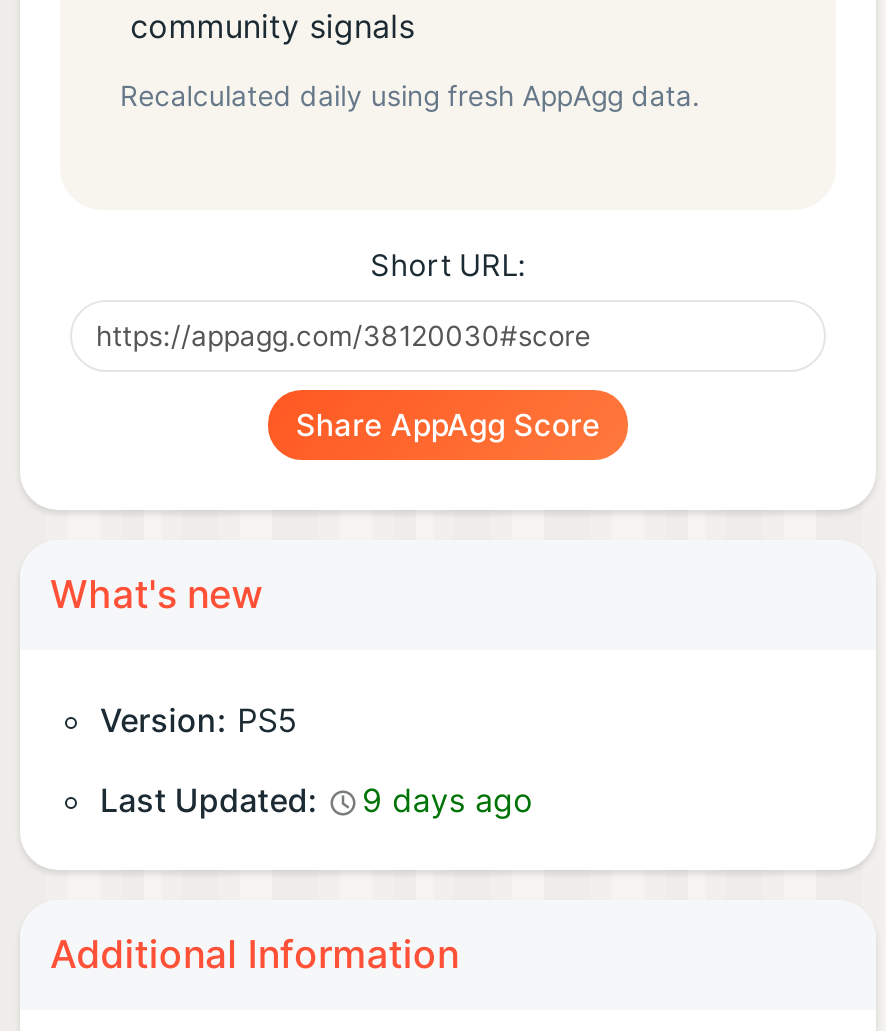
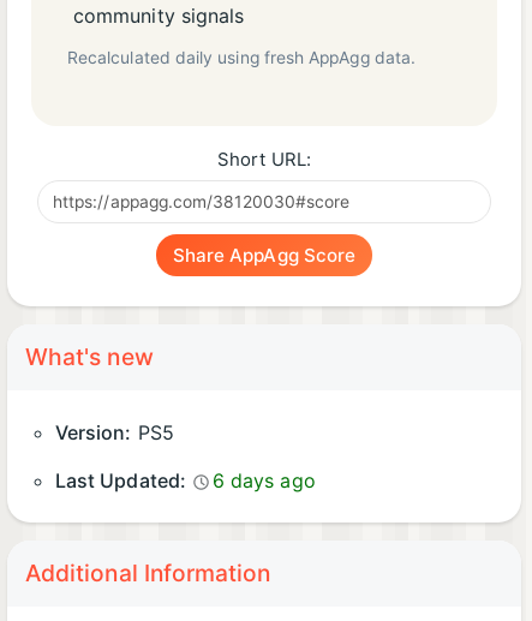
[118,780,533,820] Last Updated: 9 days ago -> [66,469,315,493] Last Updated: 6 days ago

